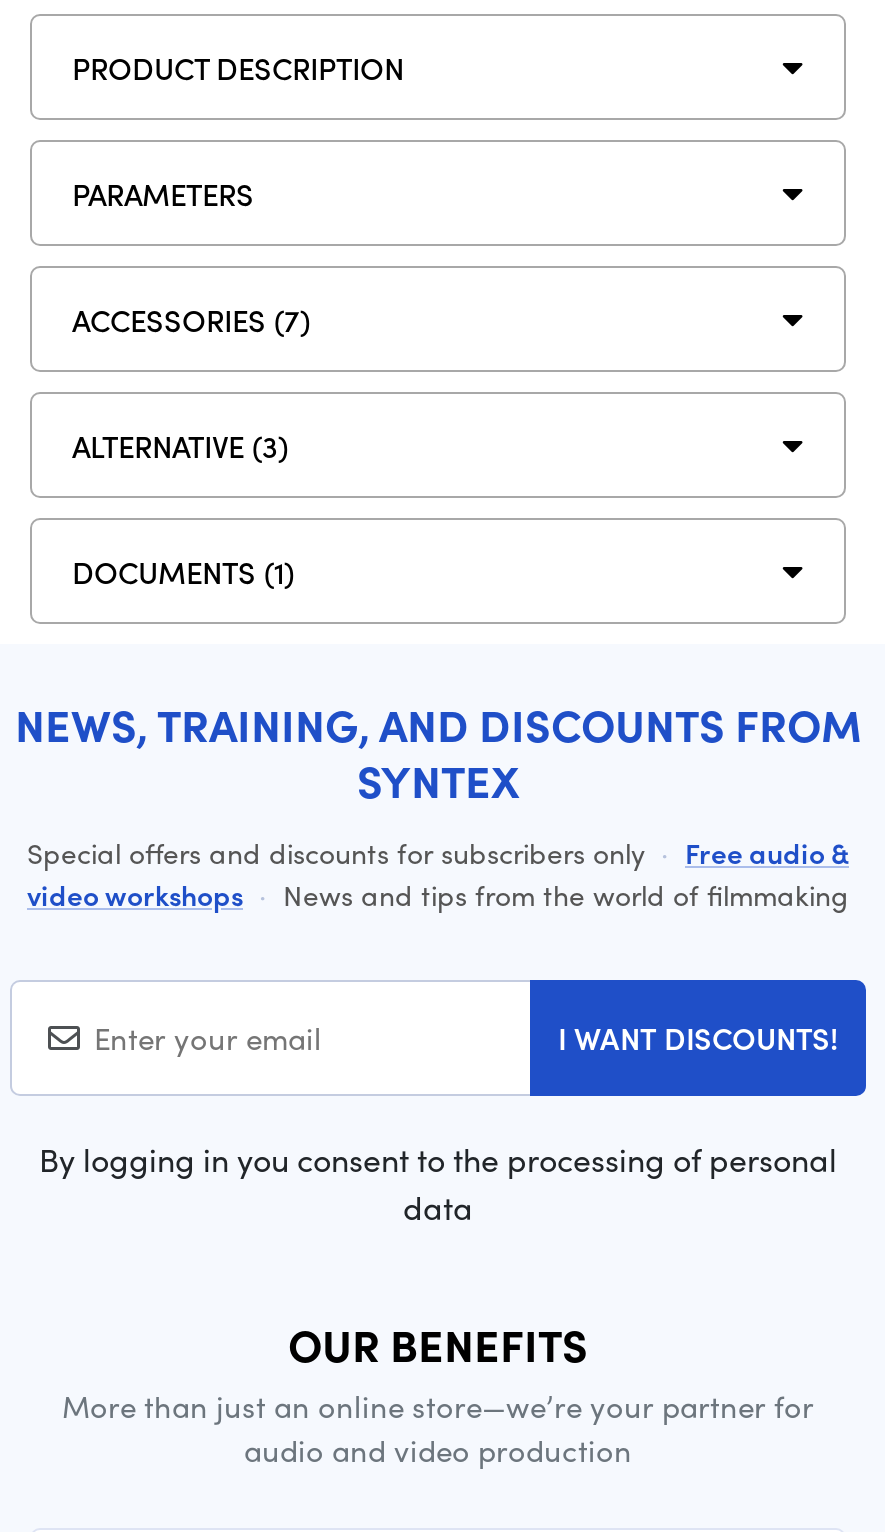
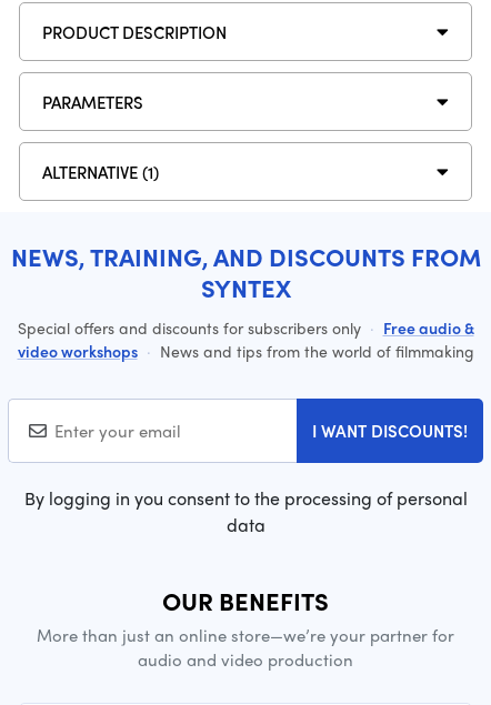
[72,297,310,593] ACCESSORIES (7) | ALTERNATIVE (3) | DOCUMENTS (1) -> [42,159,159,184] ALTERNATIVE (1)

